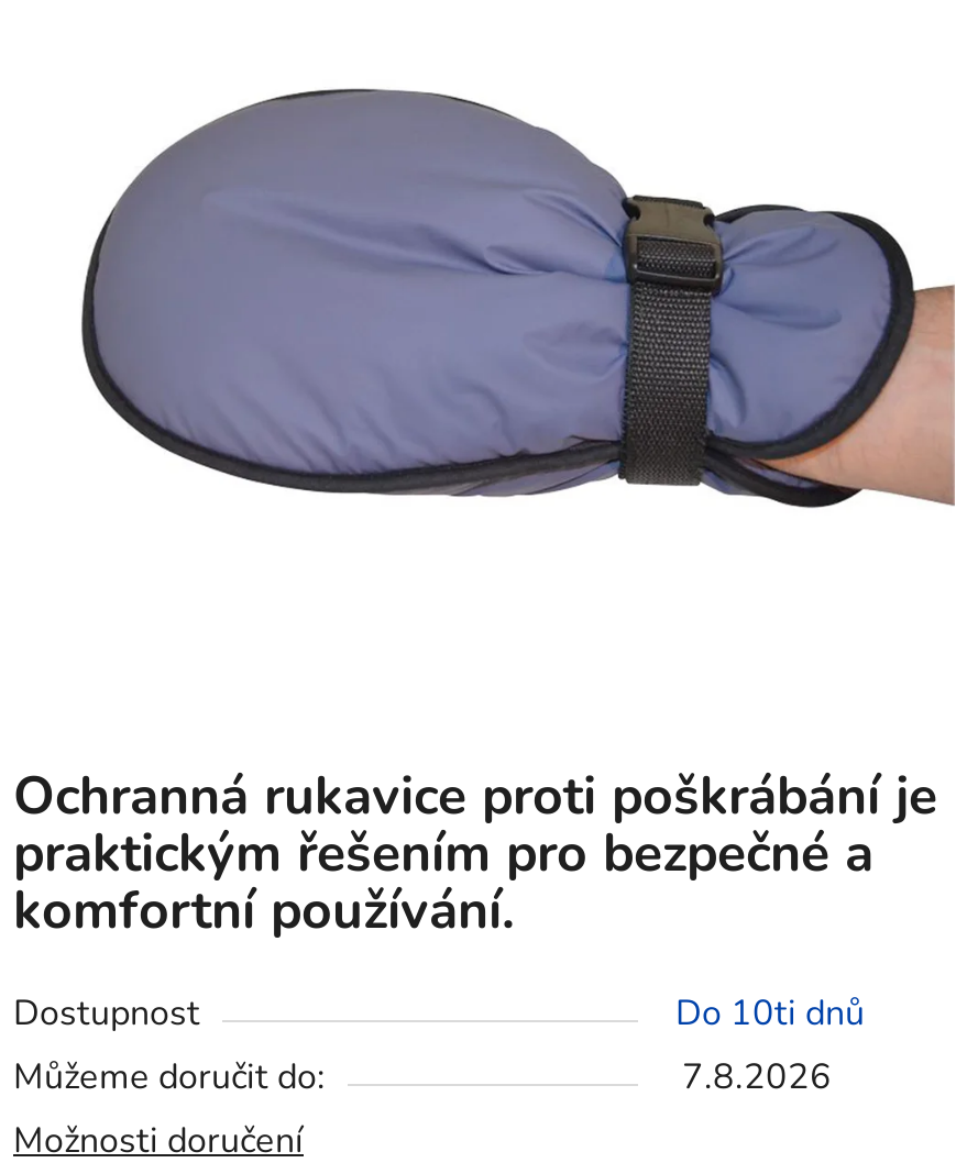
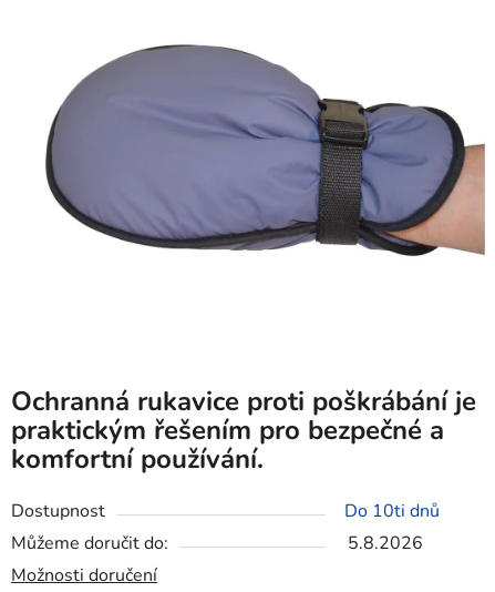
[682,1053,832,1102] 7.8.2026 -> [348,531,423,556] 5.8.2026

